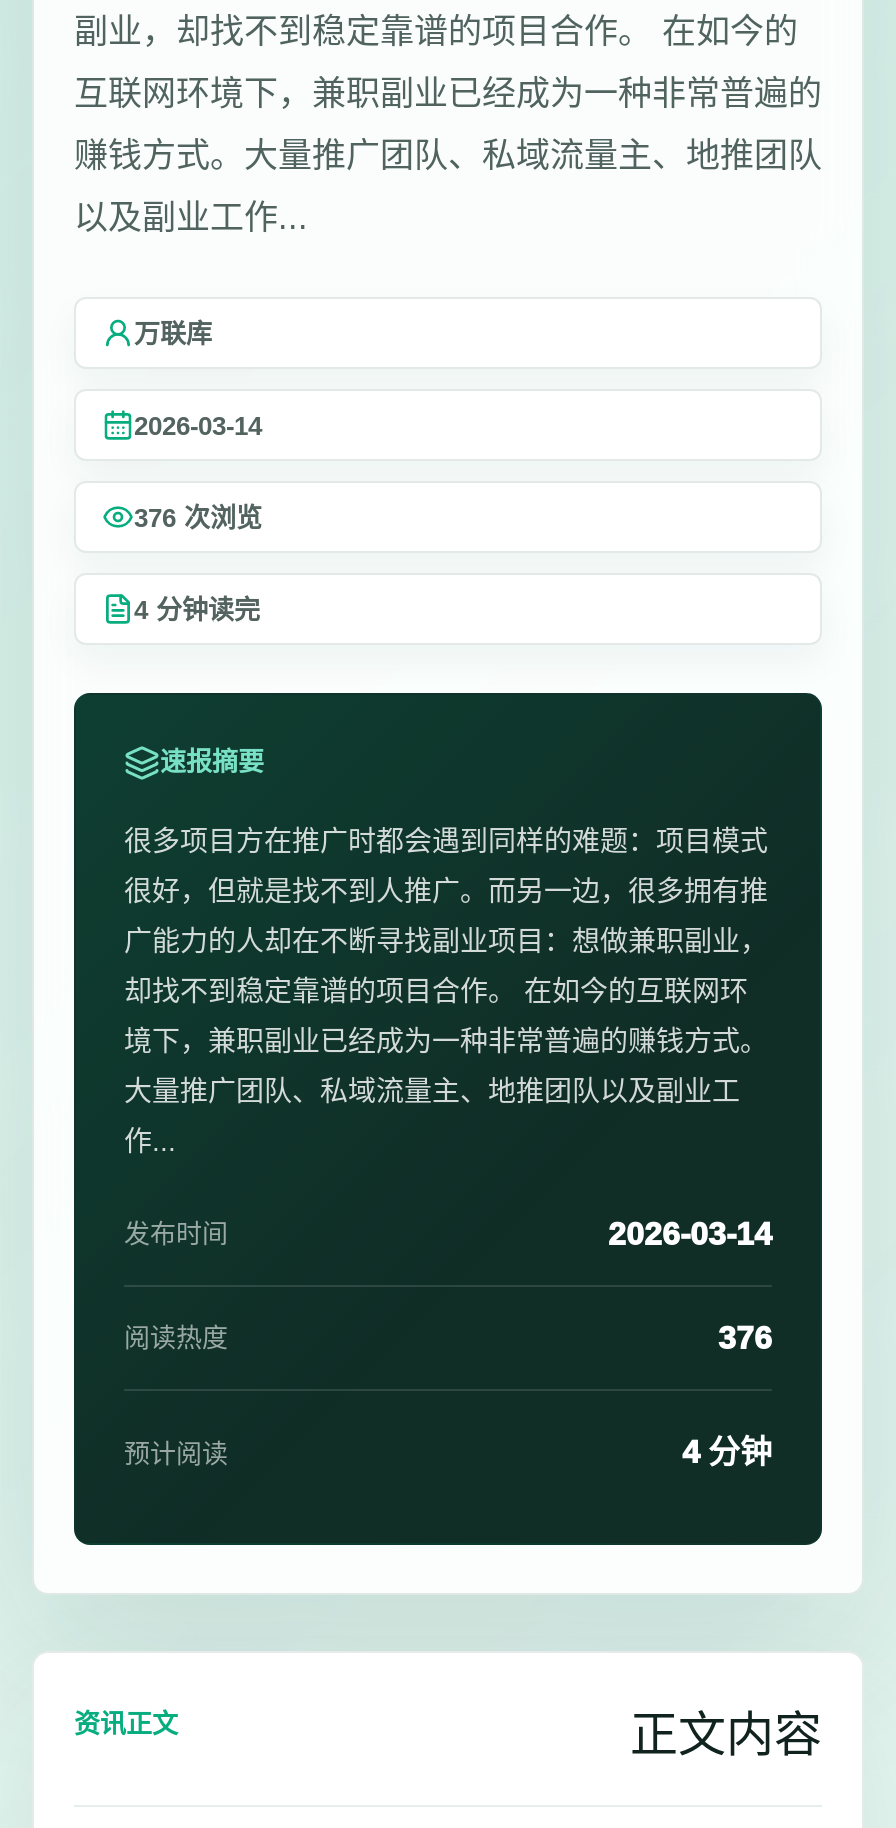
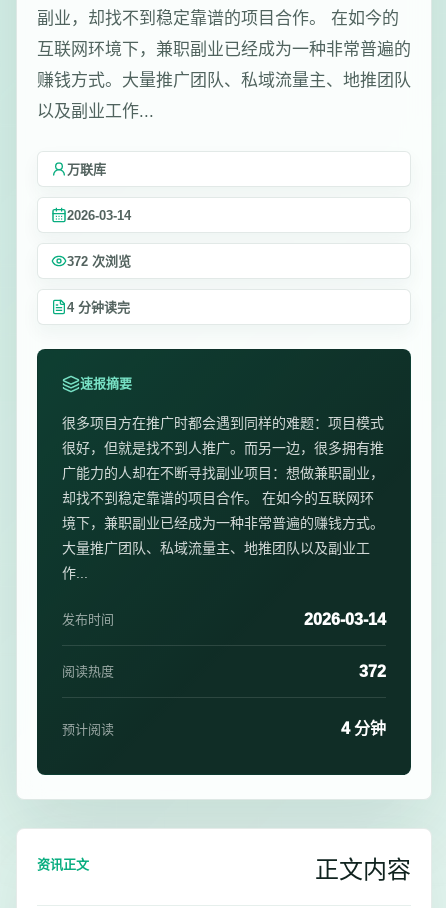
[134,502,262,532] 376次浏览 -> [67,253,131,268] 372次浏览
[718,1320,772,1354] 376 -> [359,662,386,679] 372

